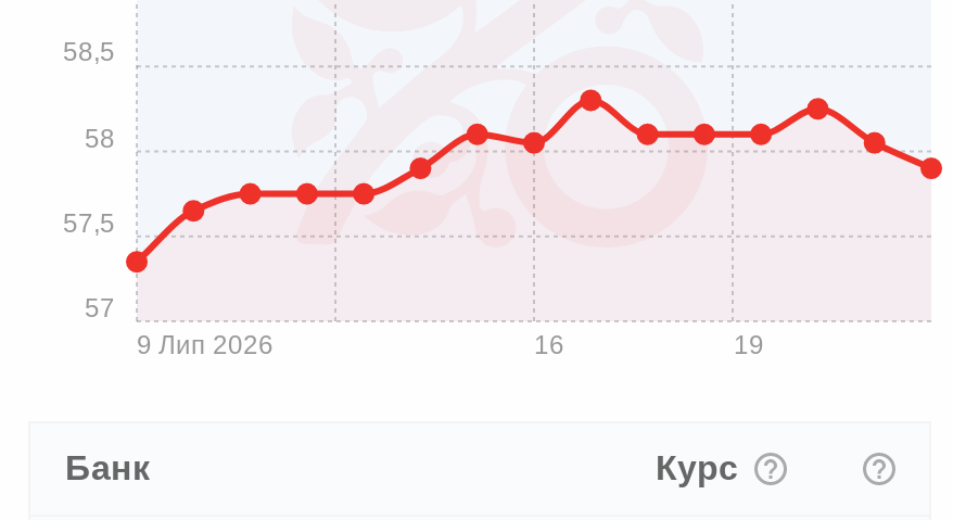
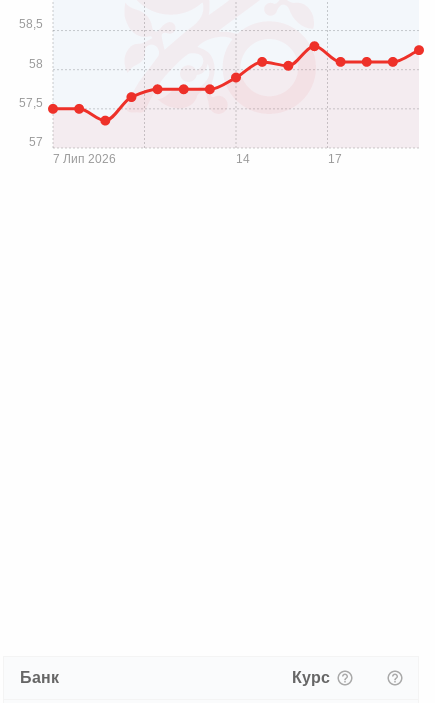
[378,87,751,204] [image] -> [162,40,337,96] [image]
[773,96,944,182] [image] -> [346,44,425,83] [image]
[124,180,343,360] [image] | 9 Лип 2026 -> [47,84,150,166] [image] | 7 Лип 2026
[534,330,564,360] 16 -> [236,152,250,166] 14
[734,330,764,360] 19 -> [328,152,342,166] 17

